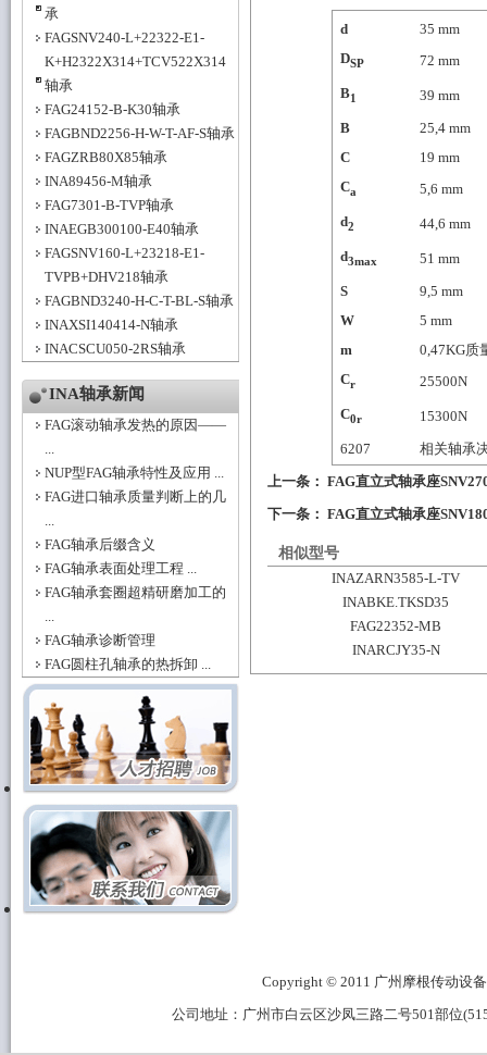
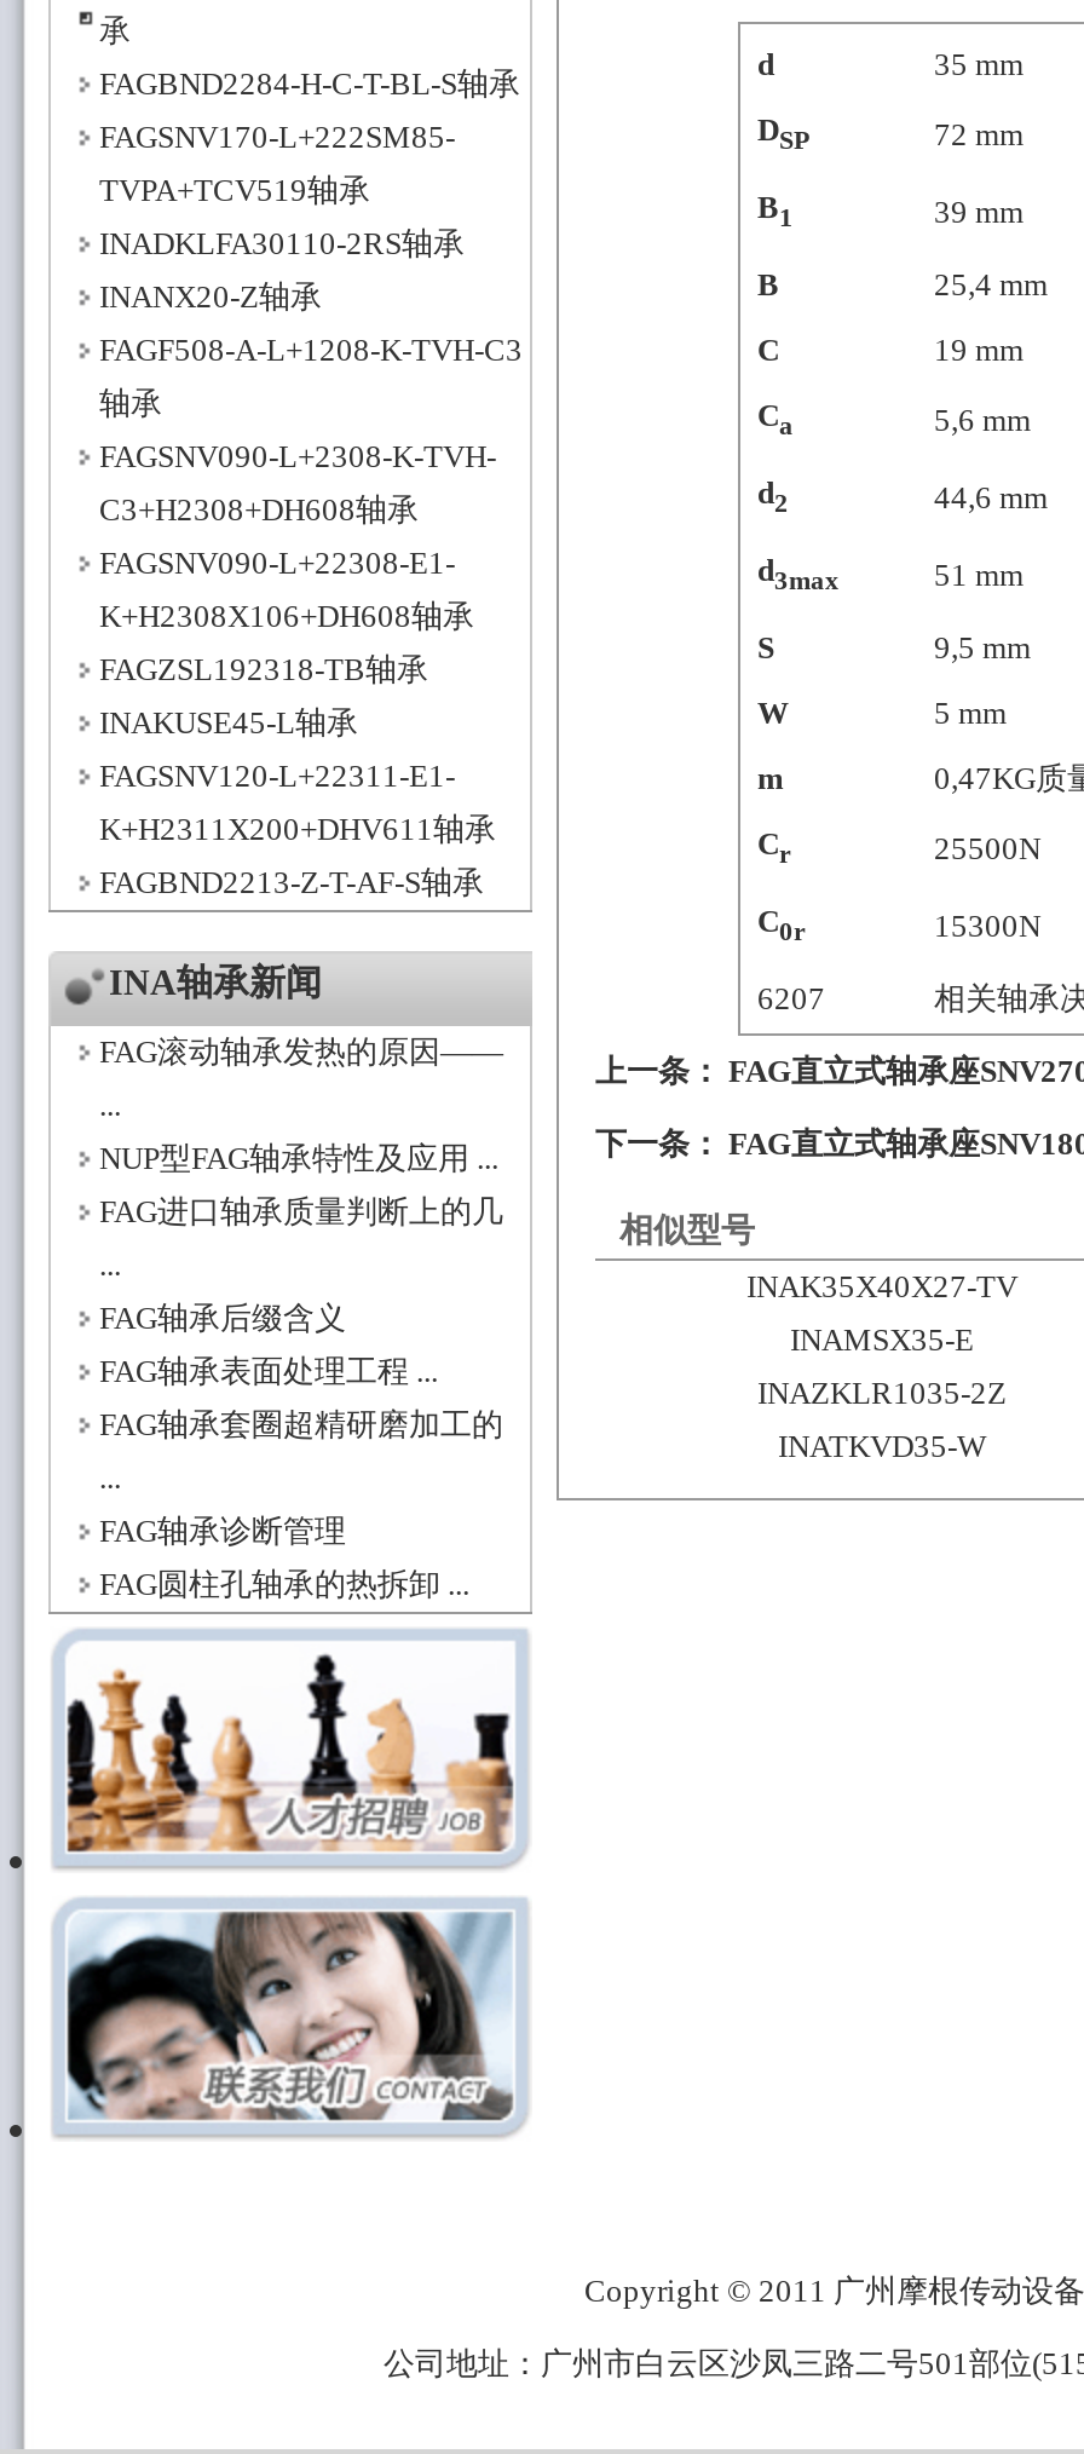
[45,29,226,70] FAGSNV240-L+22322-E1- | K+H2322X314+TCV522X314 -> [99,65,523,368] FAGBND2284-H-C-T-BL-S轴承 | FAGSNV170-L+222SM85- | TVPA+TCV519轴承 | INADKLFA30110-2RS轴承 | INANX20-Z轴承 | FAGF508-A-L+1208-K-TVH-C3
moved [45,77,73,94] -> [99,385,162,421]: 轴承
[45,101,235,357] FAG24152-B-K30轴承 | FAGBND2256-H-W-T-AF-S轴承 | FAGZRB80X85轴承 | INA89456-M轴承 | FAG7301-B-TVP轴承 | INAEGB300100-E40轴承 | FAGSNV160-L+23218-E1- | TVPB+DHV218轴承 | FAGBND3240-H-C-T-BL-S轴承 | INAXSI140414-N轴承 | INACSCU050-2RS轴承 -> [99,438,496,900] FAGSNV090-L+2308-K-TVH- | C3+H2308+DH608轴承 | FAGSNV090-L+22308-E1- | K+H2308X106+DH608轴承 | FAGZSL192318-TB轴承 | INAKUSE45-L轴承 | FAGSNV120-L+22311-E1- | K+H2311X200+DHV611轴承 | FAGBND2213-Z-T-AF-S轴承
[332,570,460,586] INAZARN3585-L-TV -> [746,1268,1017,1304] INAK35X40X27-TV
[343,594,449,610] INABKE.TKSD35 -> [790,1321,974,1358] INAMSX35-E
[351,618,442,634] FAG22352-MB -> [757,1375,1007,1411] INAZKLR1035-2Z
[352,642,440,658] INARCJY35-N -> [778,1428,986,1464] INATKVD35-W

